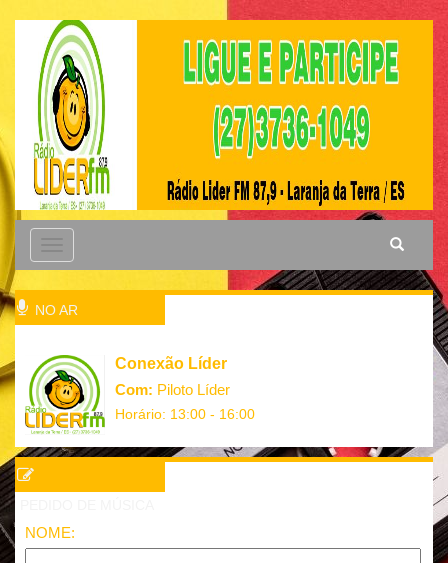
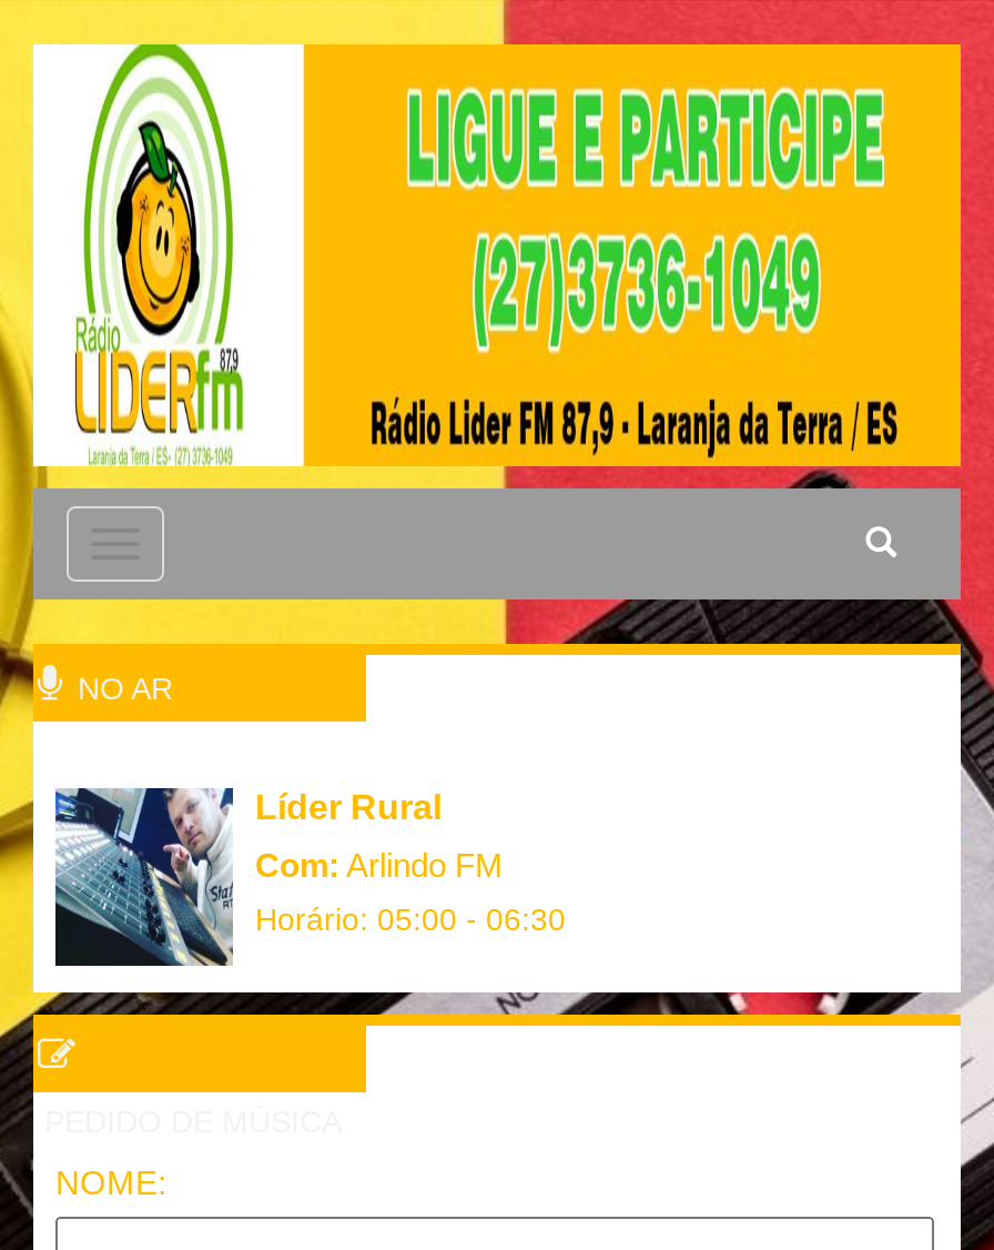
[24,354,227,435] [image] | Conexão Líder -> [53,786,442,968] [image] | Líder Rural
[115,381,230,398] Com: Piloto Líder -> [255,846,504,884] Com: Arlindo FM
[115,406,255,422] Horário: 13:00 - 16:00 -> [255,901,566,937] Horário: 05:00 - 06:30

